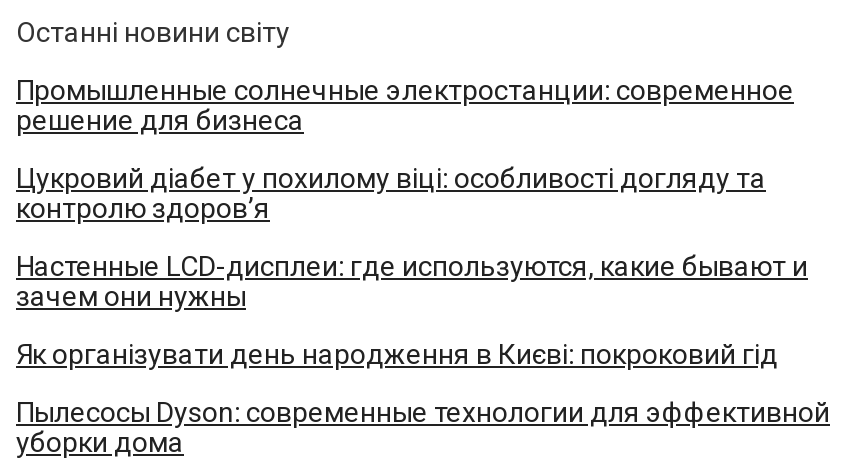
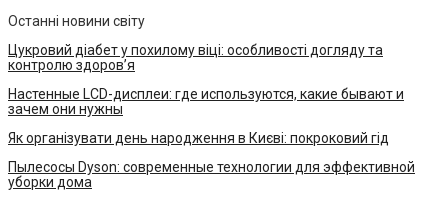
[16,74,794,136] Промышленные солнечные электростанции: современное | решение для бизнеса -> none

